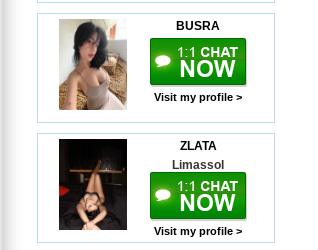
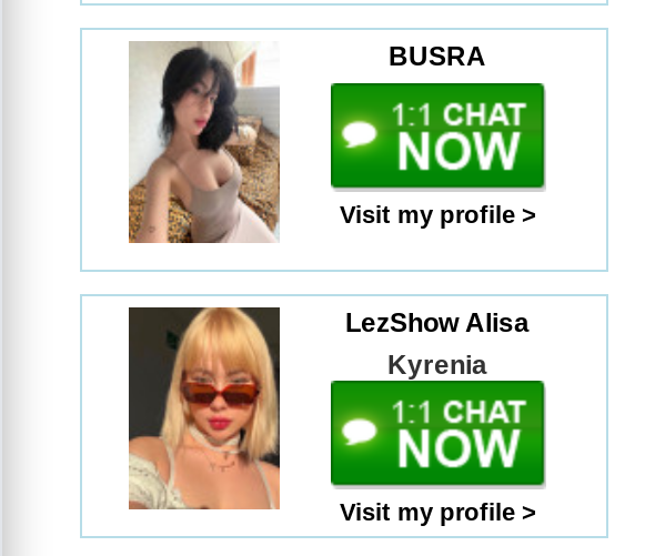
[58,138,128,231] [image] -> [127,305,282,512] [image]
[172,139,224,172] ZLATA | Limassol -> [345,307,530,381] LezShow Alisa | Kyrenia

